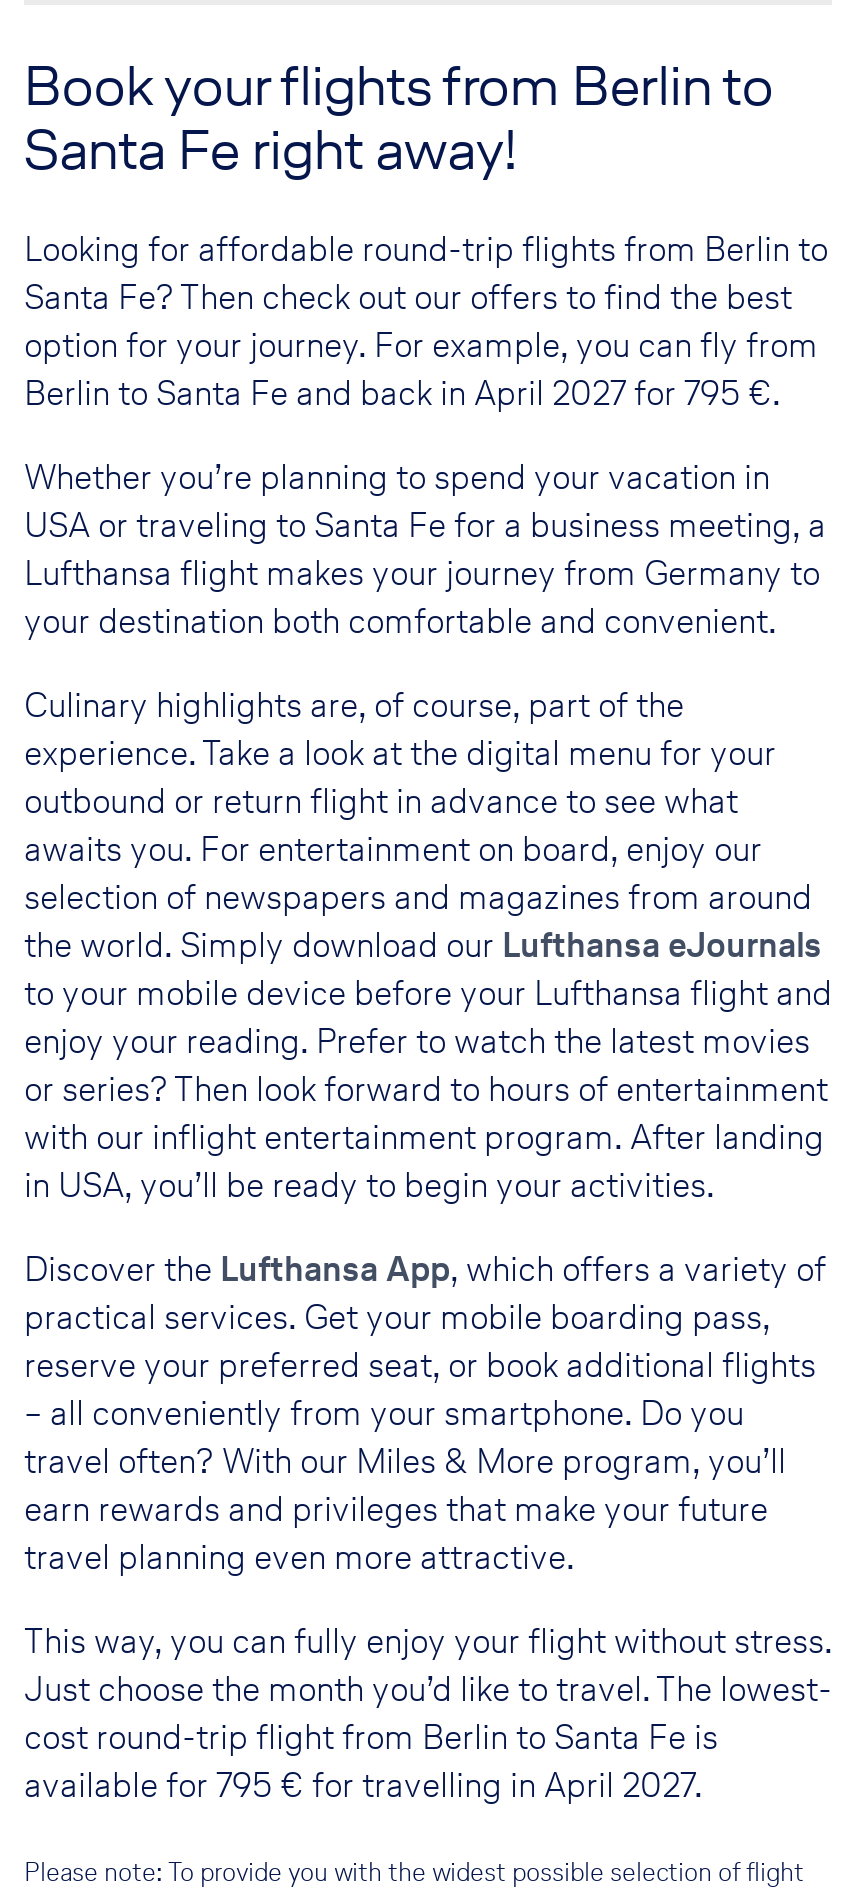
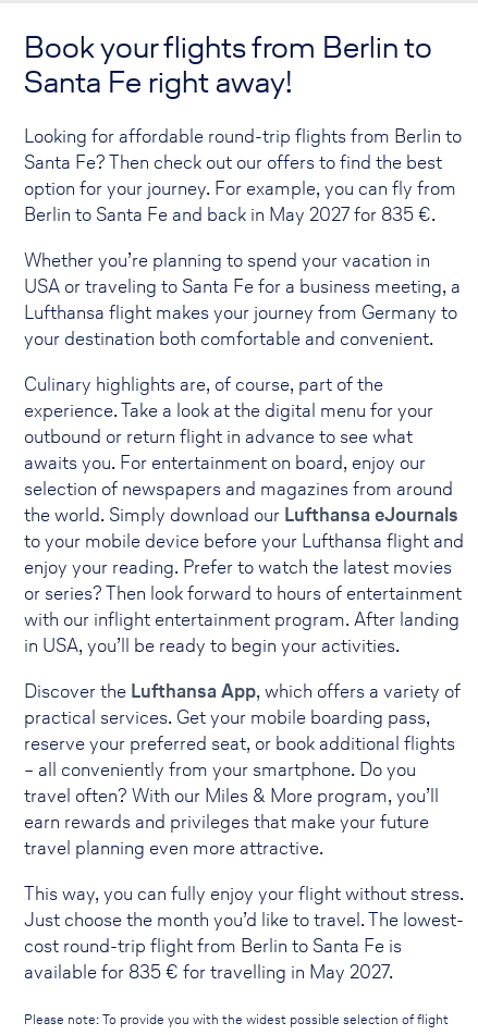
[24,368,780,418] Berlin to Santa Fe and back in April 2027 for 795 €. -> [24,201,436,228] Berlin to Santa Fe and back in May 2027 for 835 €.
[24,1760,702,1810] available for 795 € for travelling in April 2027. -> [24,958,393,985] available for 835 € for travelling in May 2027.

